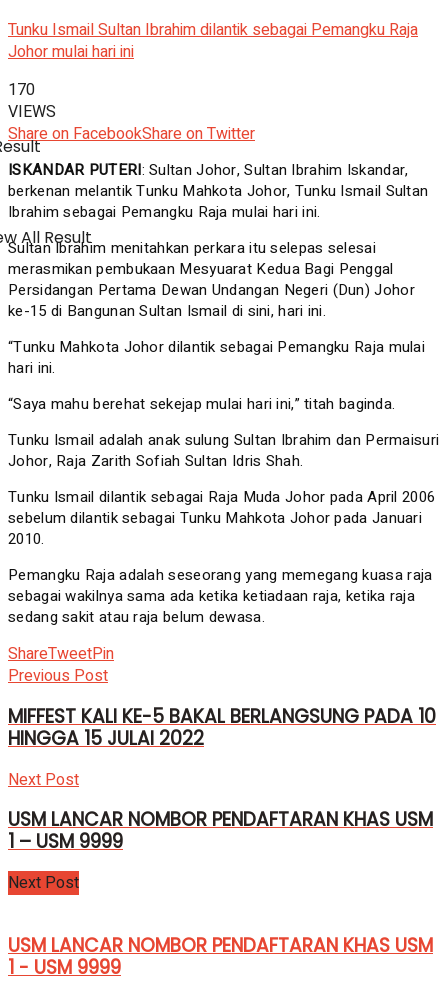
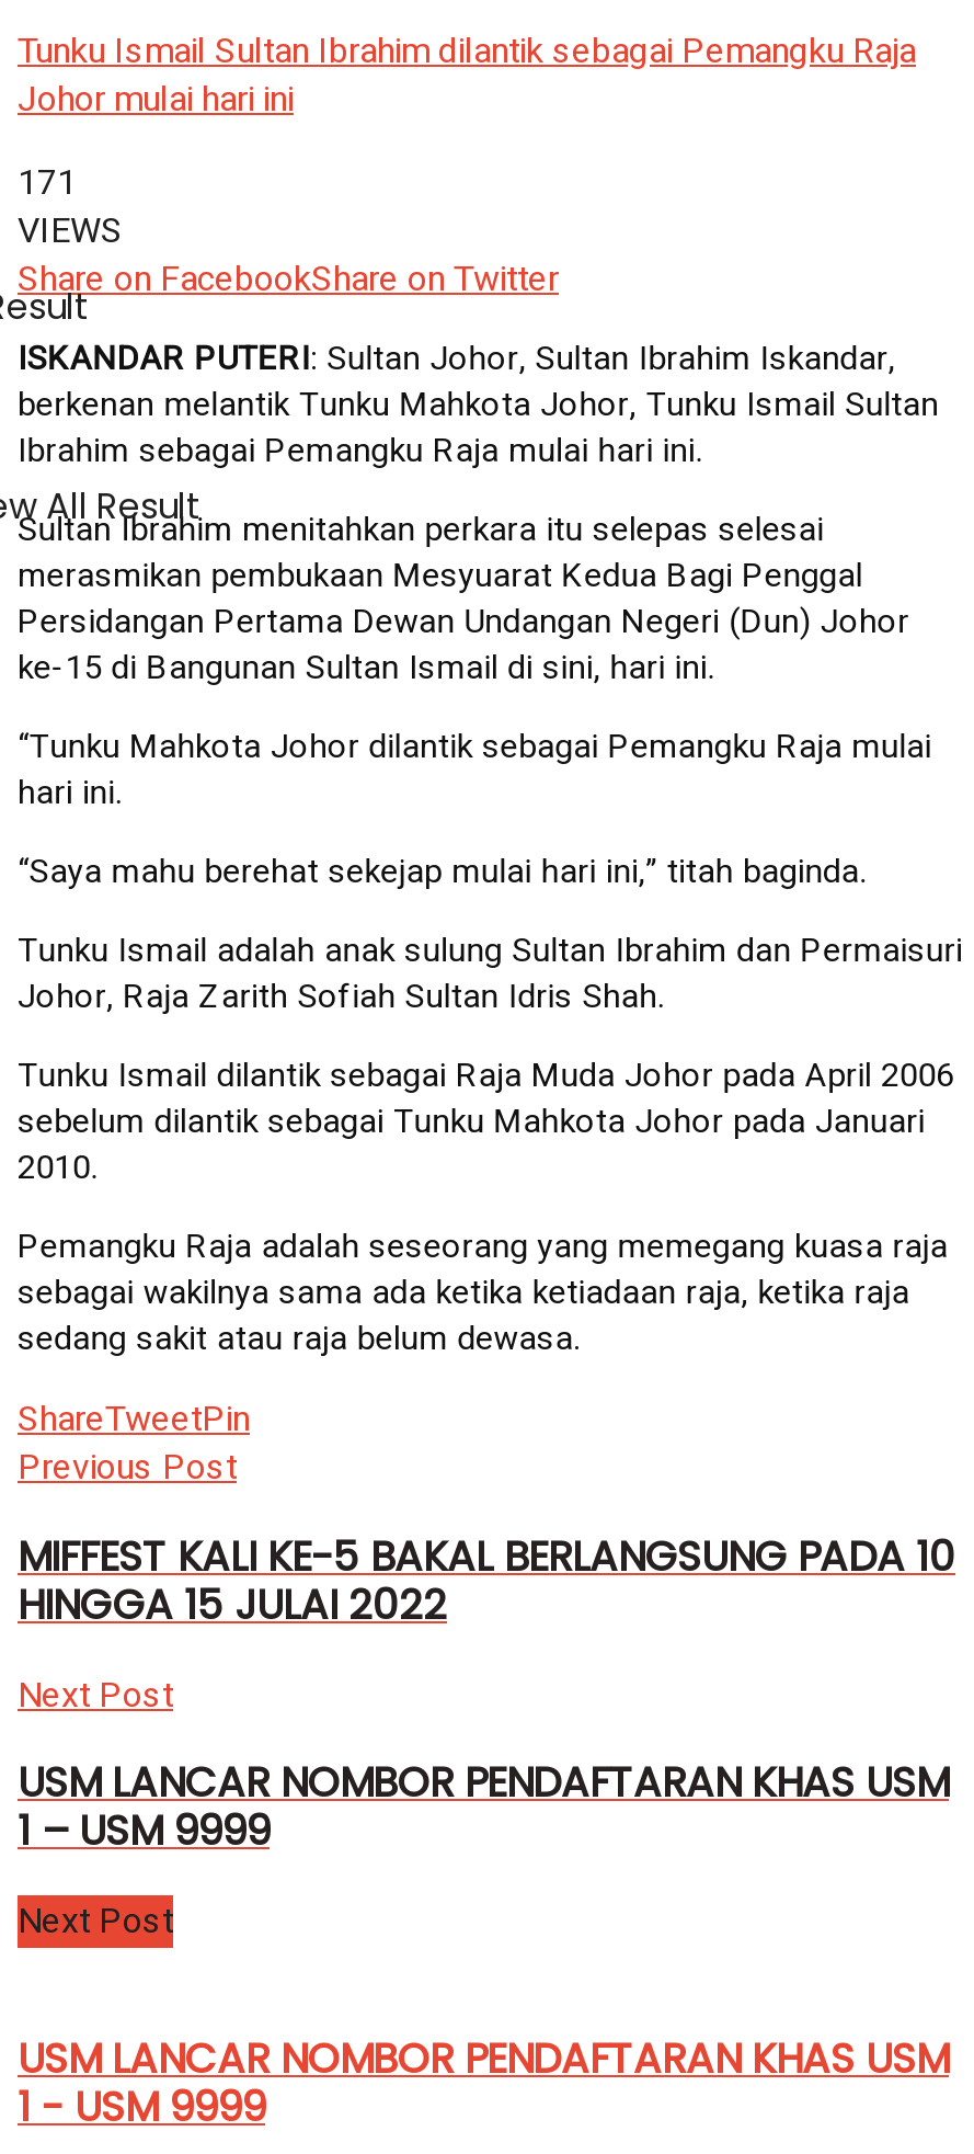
[8,78,35,102] 170 -> [18,157,77,210] 171

